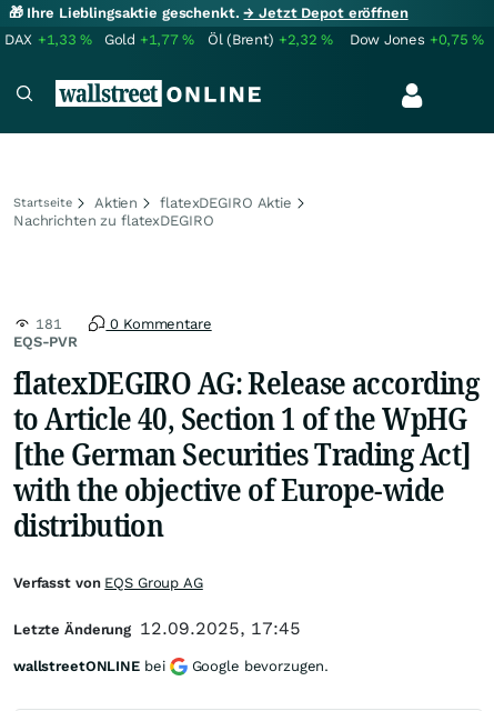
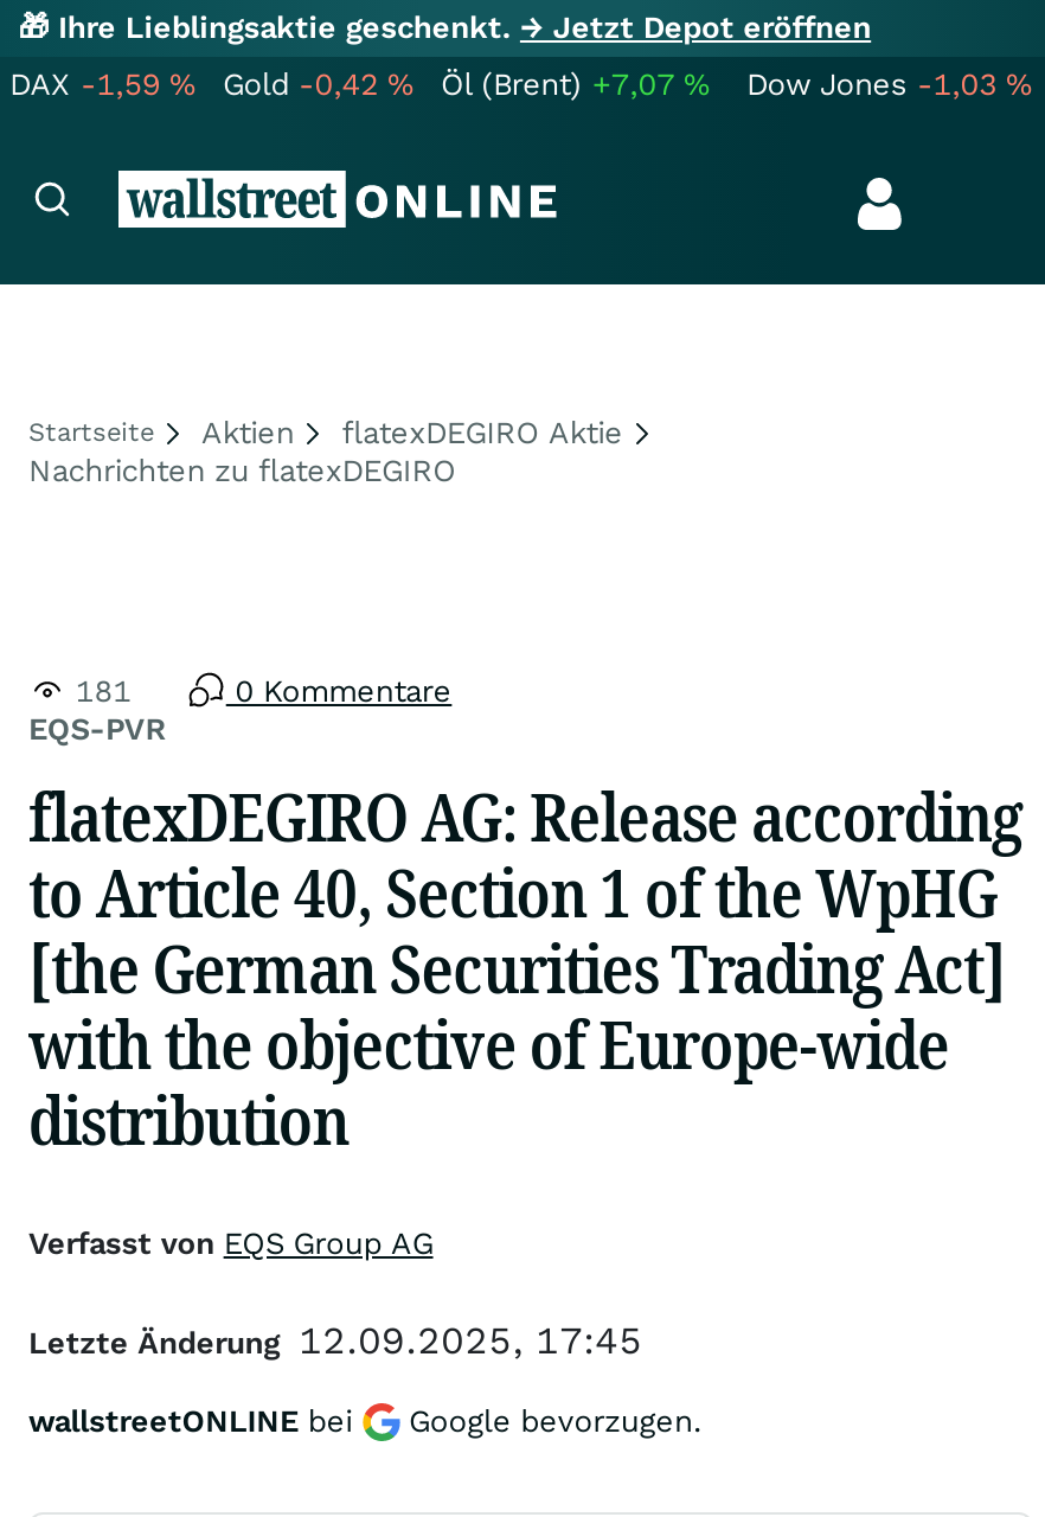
[4,31,92,48] DAX +1,33% -> [9,66,195,102] DAX -1,59%
[104,31,194,48] Gold +1,77% -> [223,66,413,102] Gold -0,42%
[208,31,333,48] Öl (Brent) +2,32% -> [441,66,709,102] Öl (Brent) +7,07%
[350,31,484,48] Dow Jones +0,75% -> [746,66,1031,102] Dow Jones -1,03%

